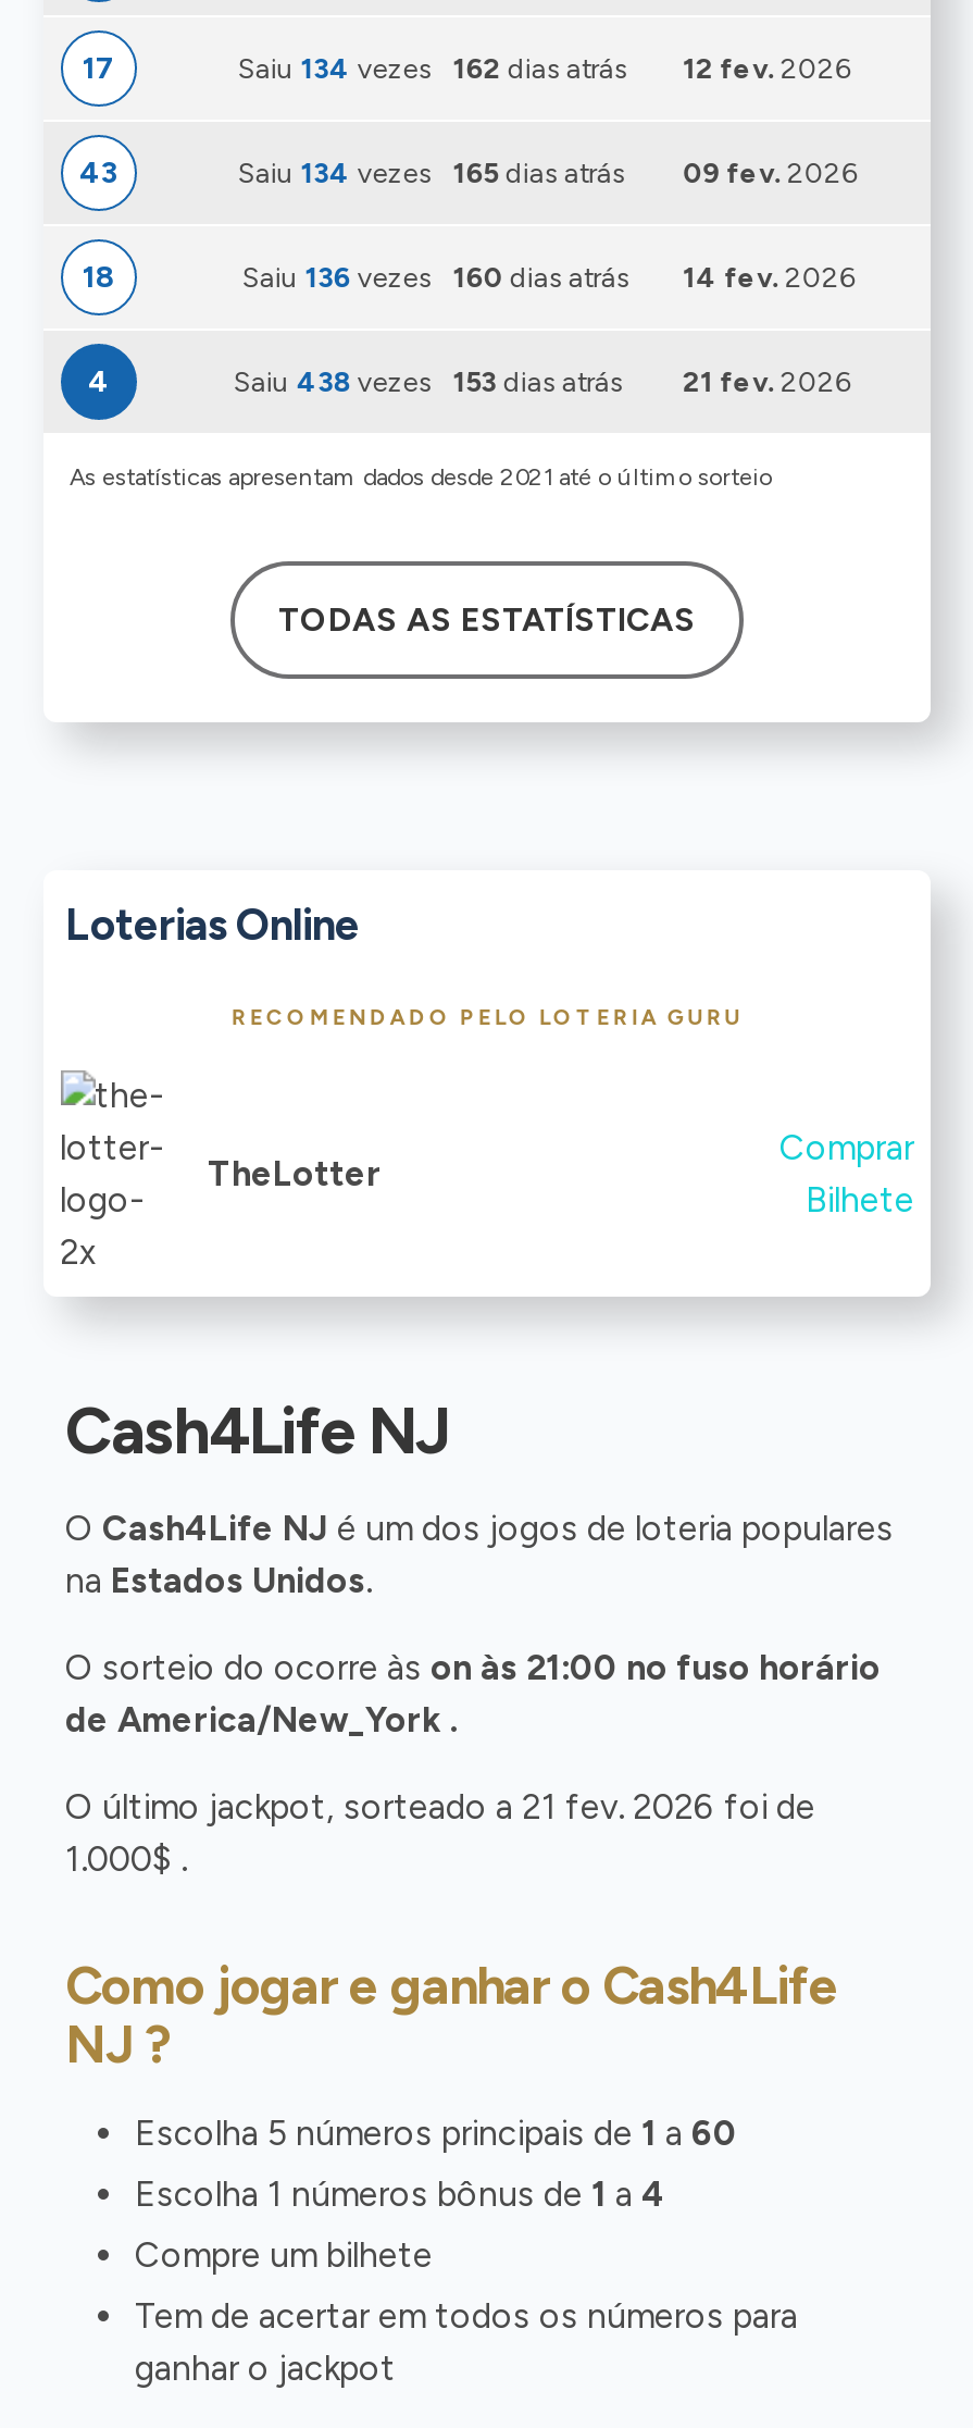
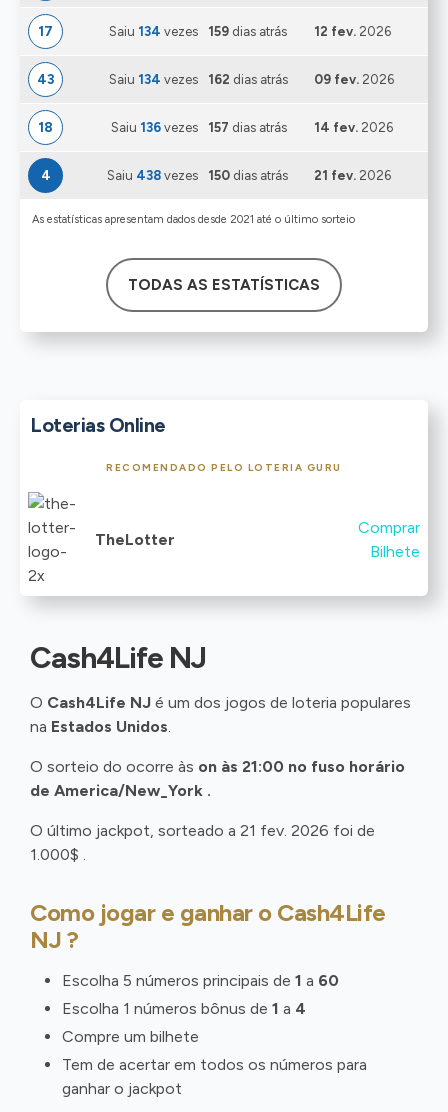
[238,51,851,84] Saiu 134 vezes 162 dias atrás 12 fev. 2026 -> [109,23,391,38] Saiu 134 vezes 159 dias atrás 12 fev. 2026
[238,156,857,188] Saiu 134 vezes 165 dias atrás 09 fev. 2026 -> [109,71,394,86] Saiu 134 vezes 162 dias atrás 09 fev. 2026
[242,260,855,293] Saiu 136 vezes 160 dias atrás 14 fev. 2026 -> [111,119,393,134] Saiu 136 vezes 157 dias atrás 14 fev. 2026
[233,364,851,397] Saiu 438 vezes 153 dias atrás 21 fev. 2026 -> [107,167,391,182] Saiu 438 vezes 150 dias atrás 21 fev. 2026

